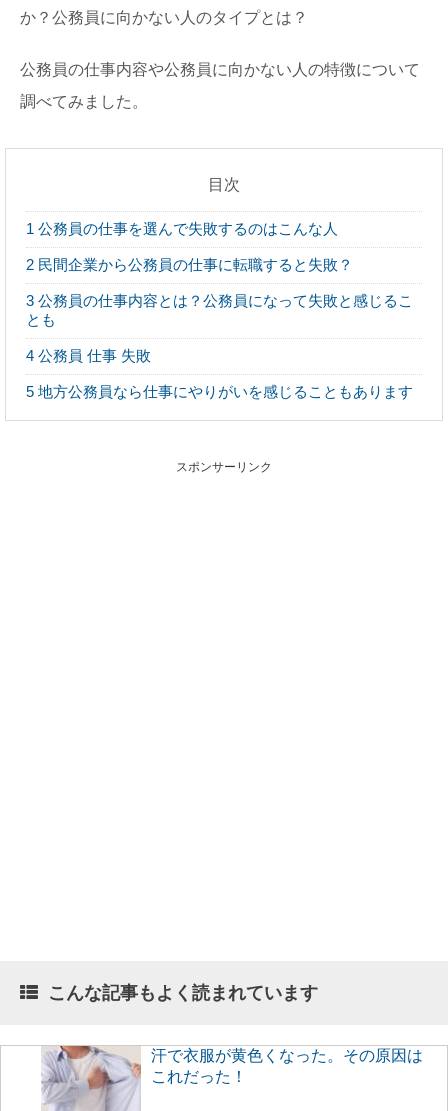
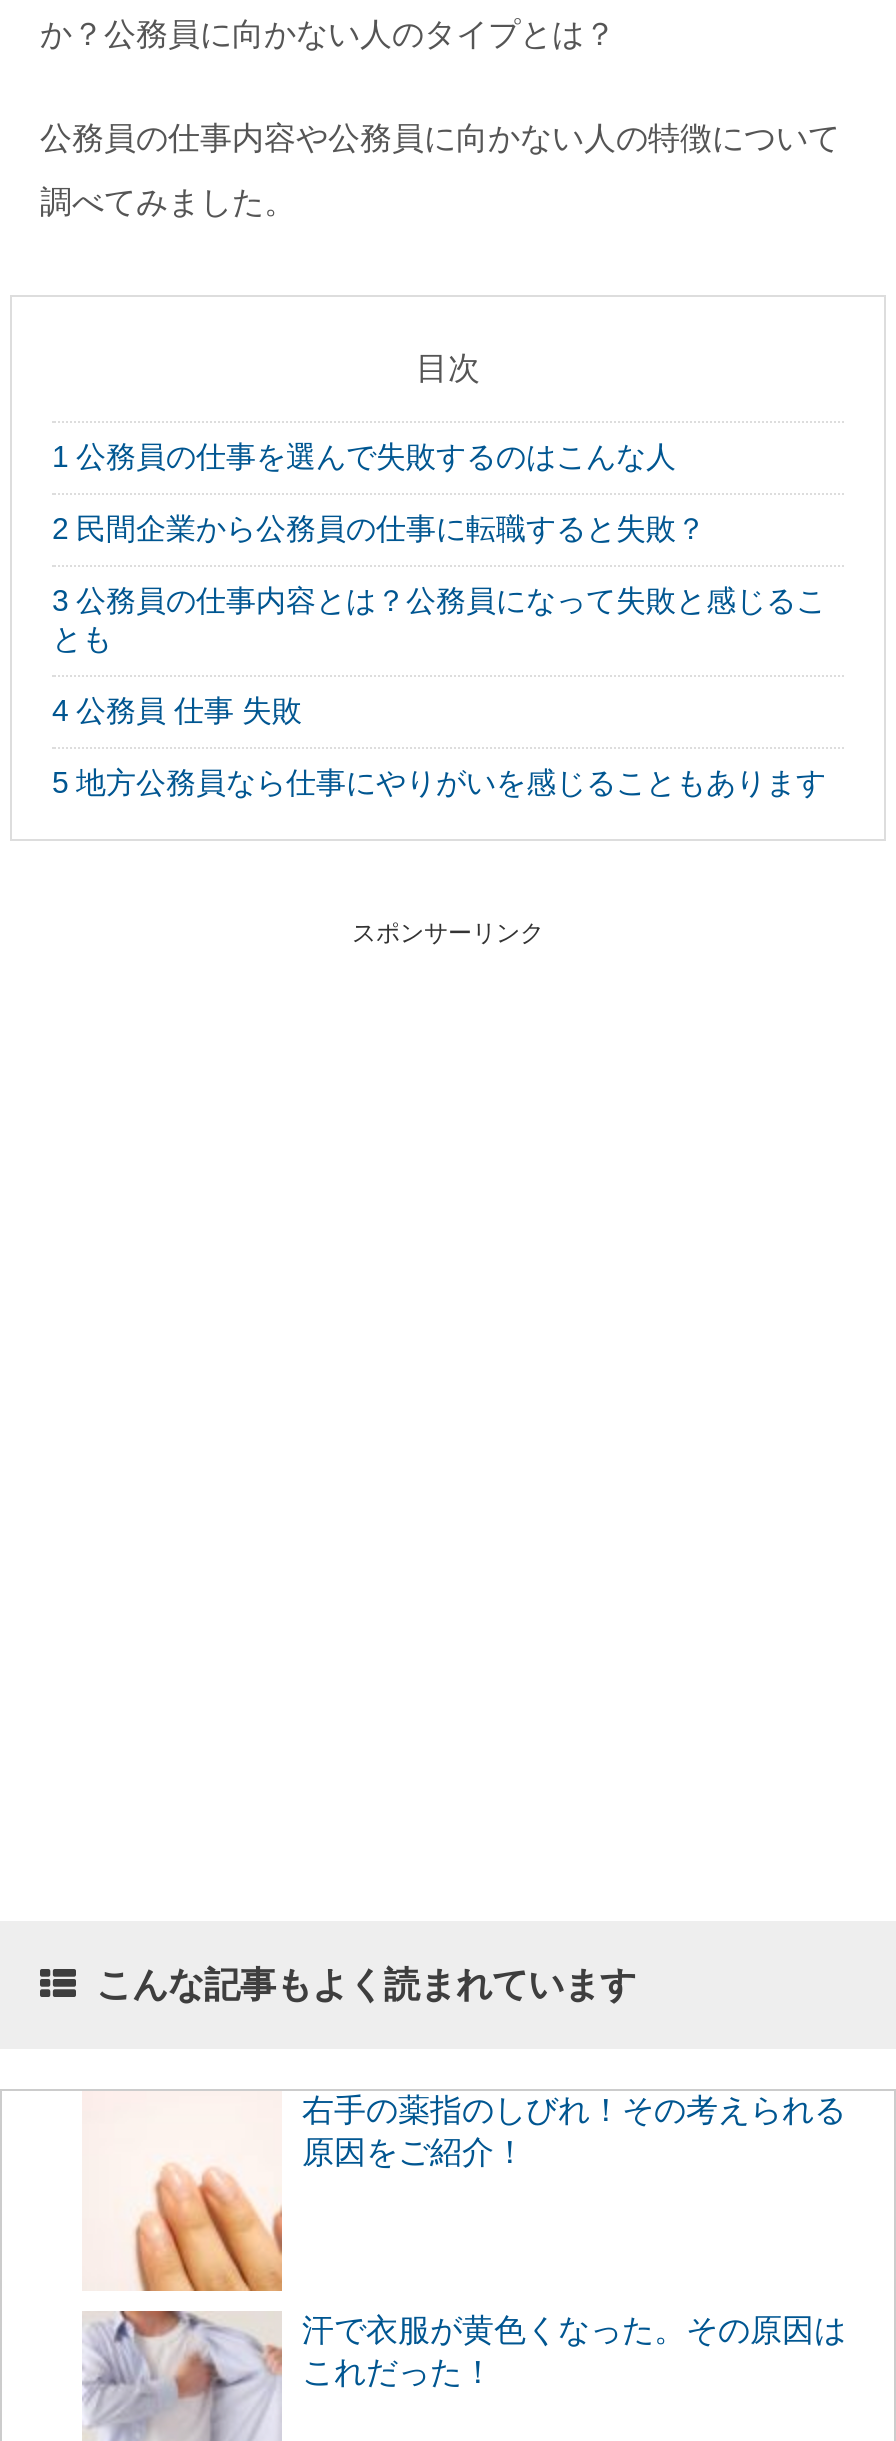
none -> [84,2091,846,2293] [image] | 右手の薬指のしびれ！その考えられる | 原因をご紹介！

